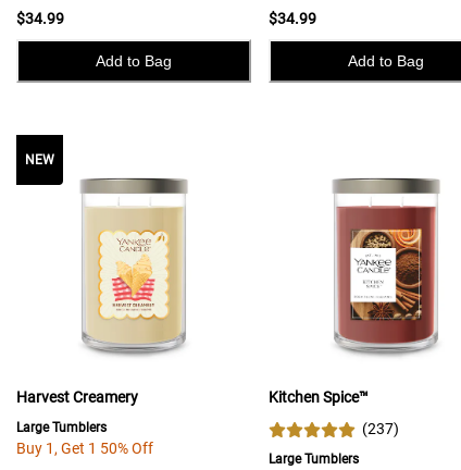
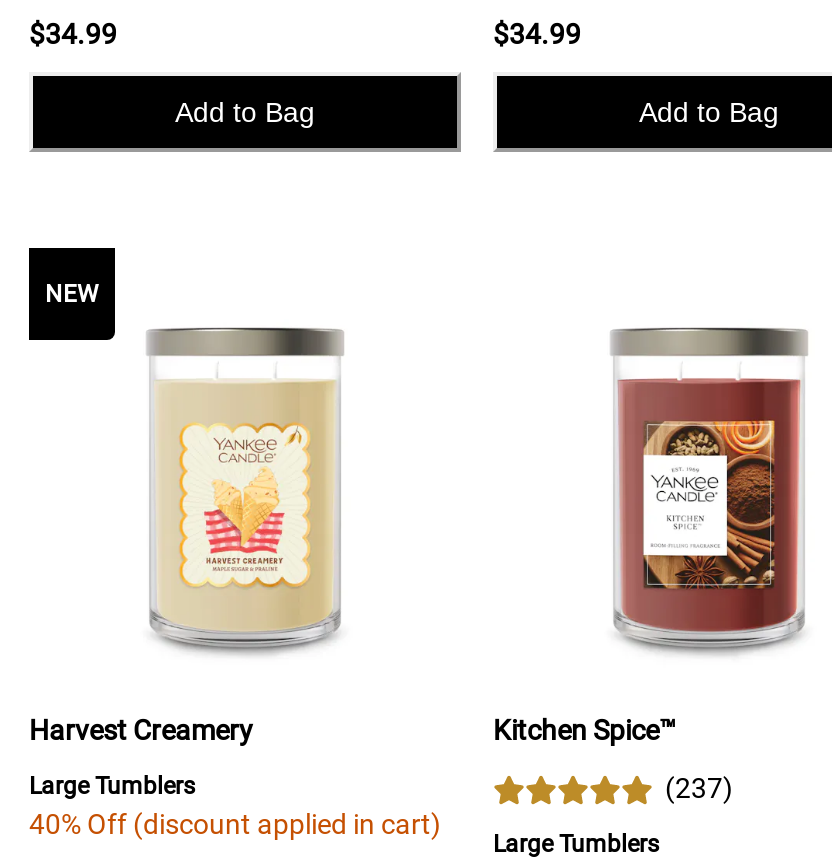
[16,440,153,457] Buy 1, Get 1 50% Off -> [29,808,441,840] 40% Off (discount applied in cart)

